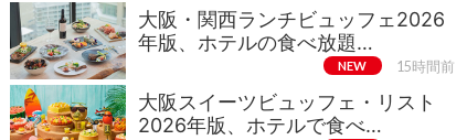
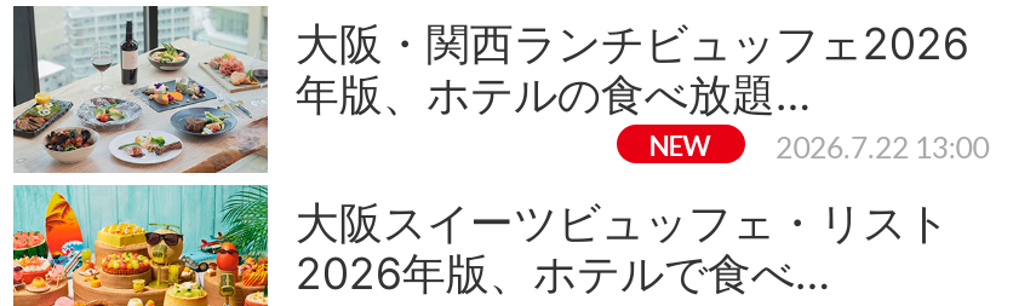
[396,59,454,75] 15時間前 -> [776,127,989,164] 2026.7.22 13:00

